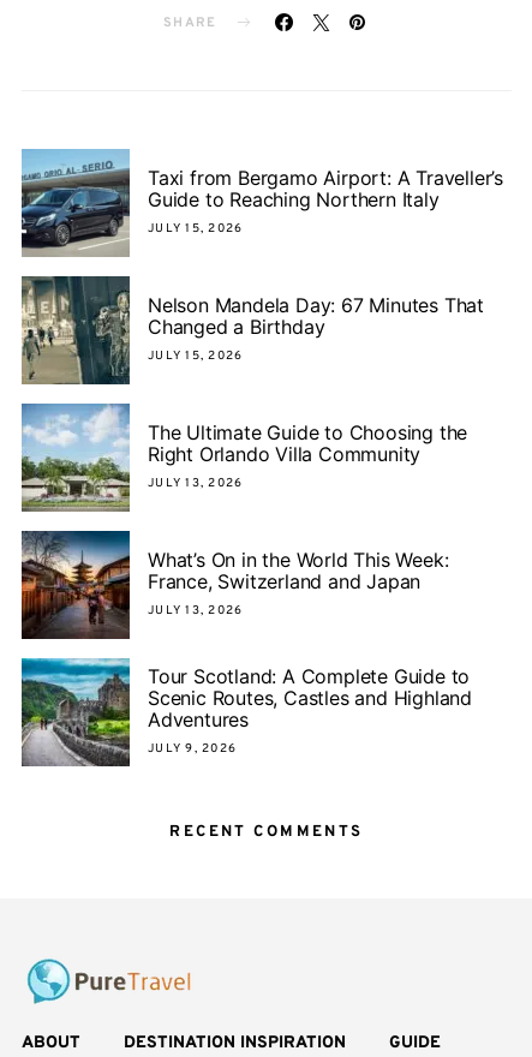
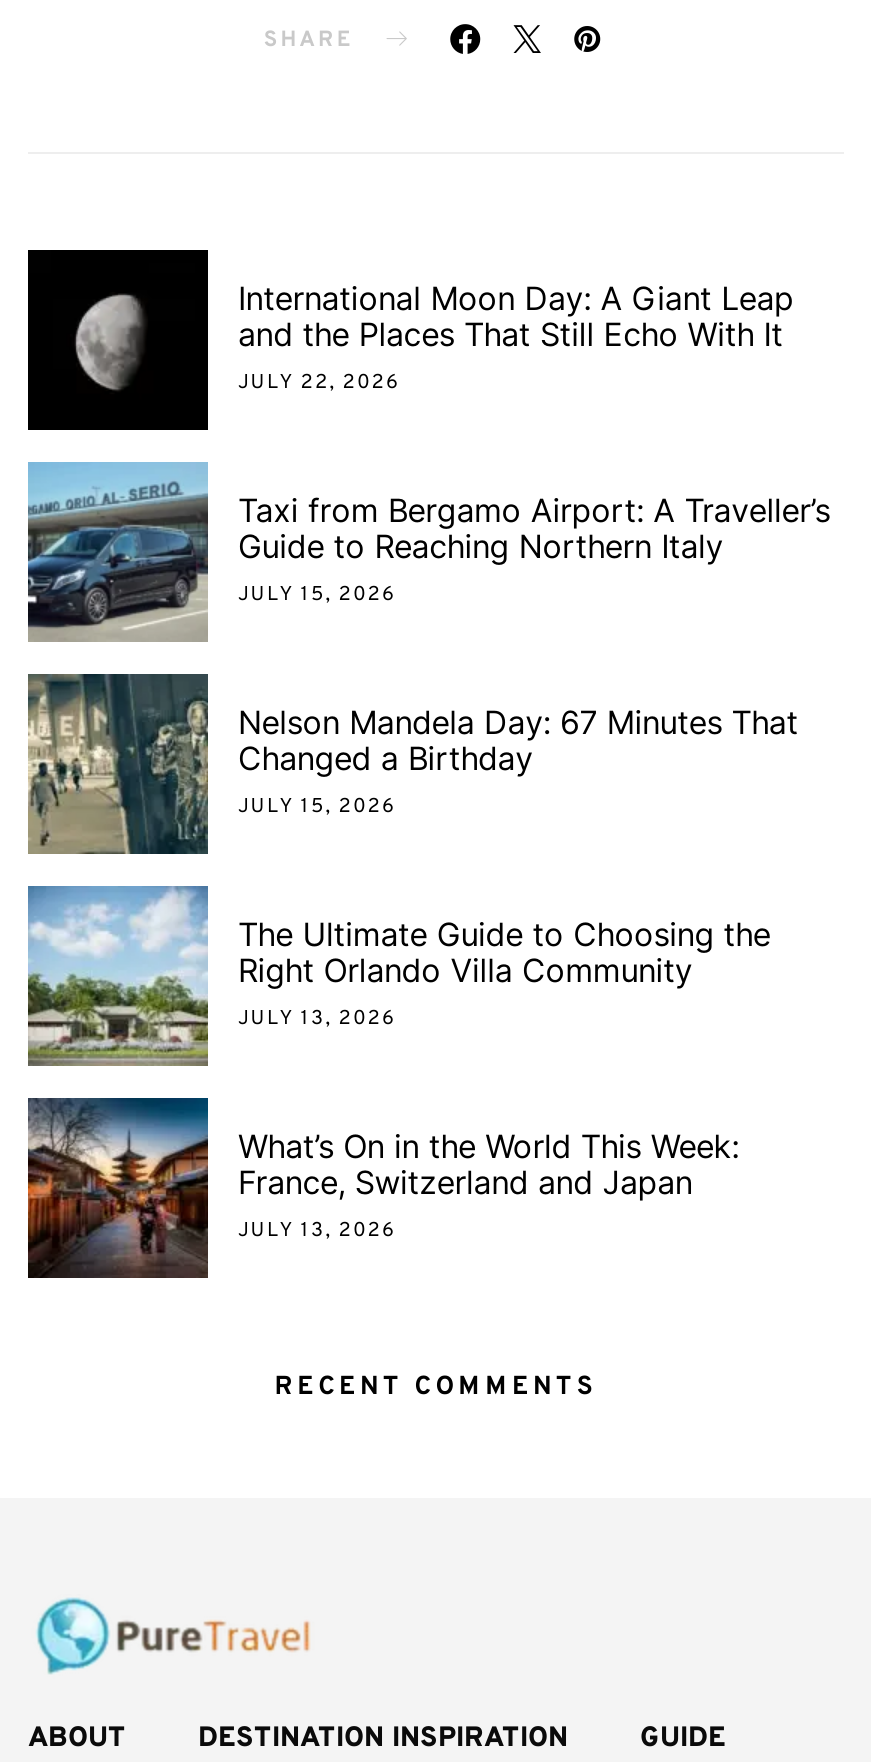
none -> [26,248,794,430] [image] | International Moon Day: A Giant Leap | and the Places That Still Echo With It | JULY 22, 2026
moved [19,154,503,619] -> [24,470,830,1244]: [image] | Taxi from Bergamo Airport: A Traveller’s | Guide to Reaching Northern Italy | ... | France, Switzerland and Japan | JULY 13, 2026
[20,657,472,768] [image] | Tour Scotland: A Complete Guide to | Scenic Routes, Castles and Highland | Adventures | JULY 9, 2026 -> none

